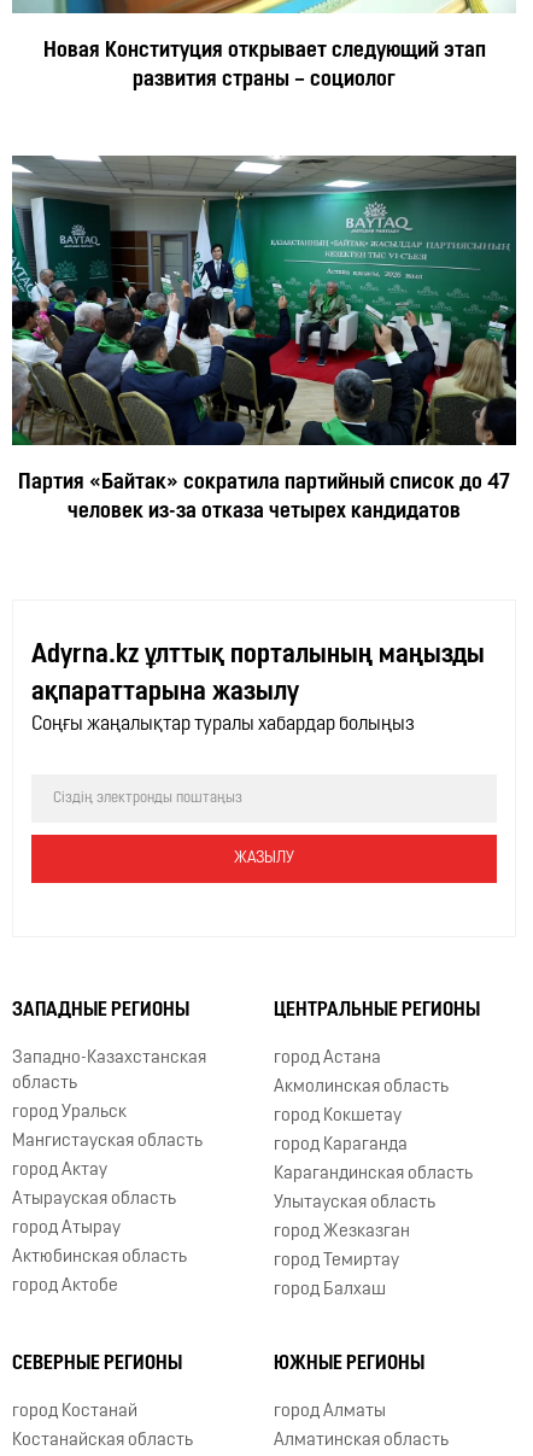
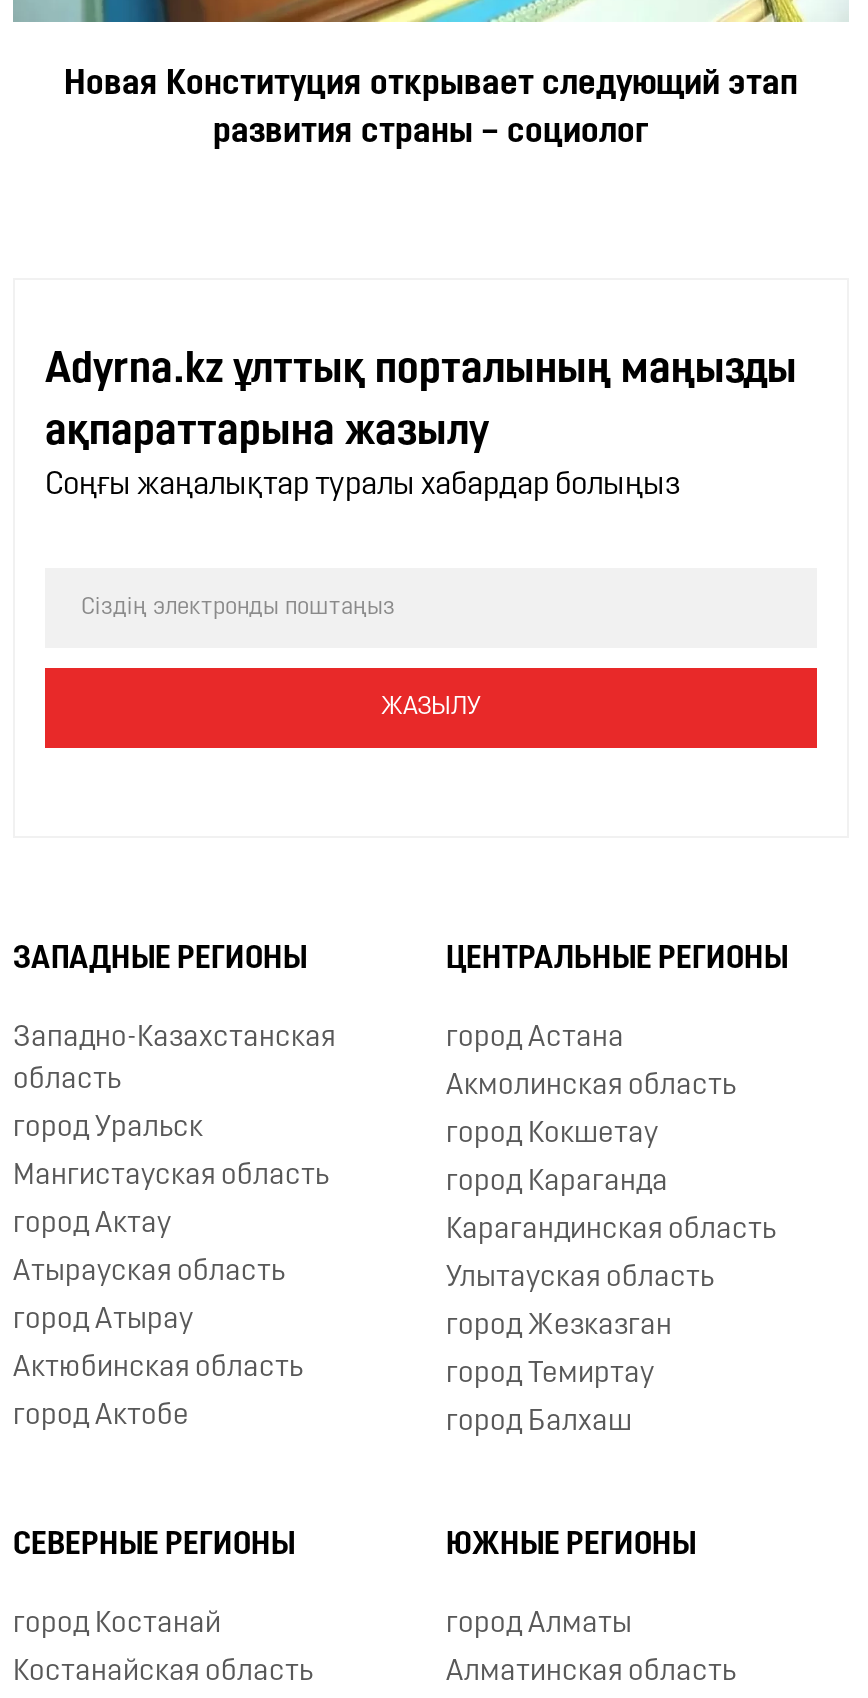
[11,154,517,524] [image] | Партия «Байтак» сократила партийный список до 47 | человек из-за отказа четырех кандидатов -> none

